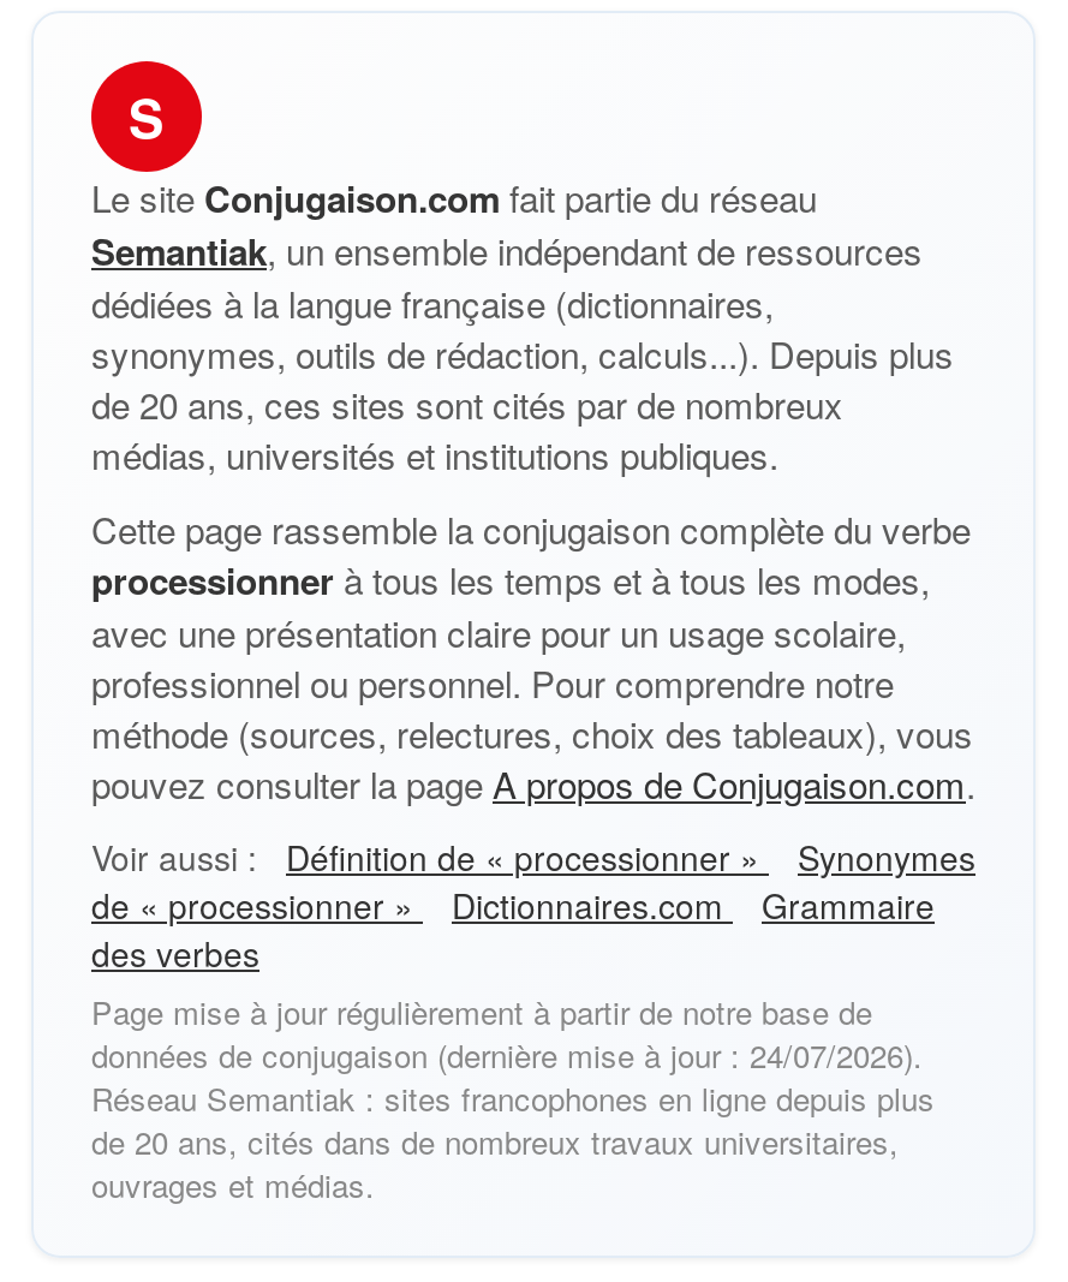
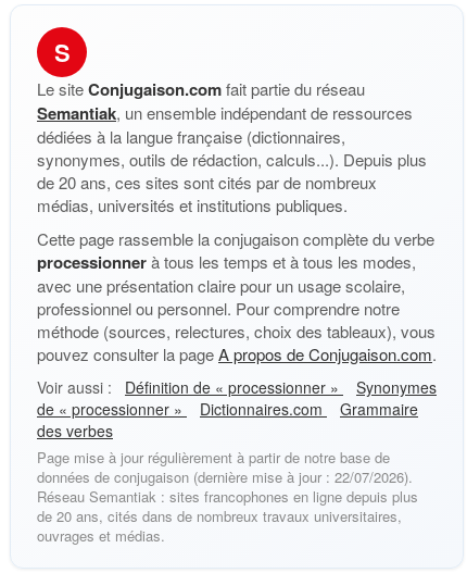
[91,1032,923,1078] données de conjugaison (dernière mise à jour : 24/07/2026). -> [37,466,413,487] données de conjugaison (dernière mise à jour : 22/07/2026).

